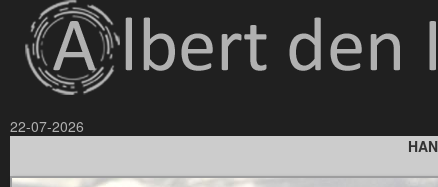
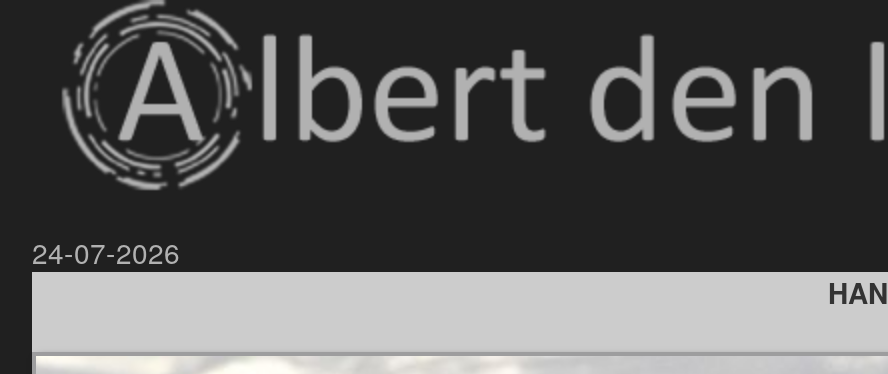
[10,116,84,136] 22-07-2026 -> [32,232,180,272] 24-07-2026

